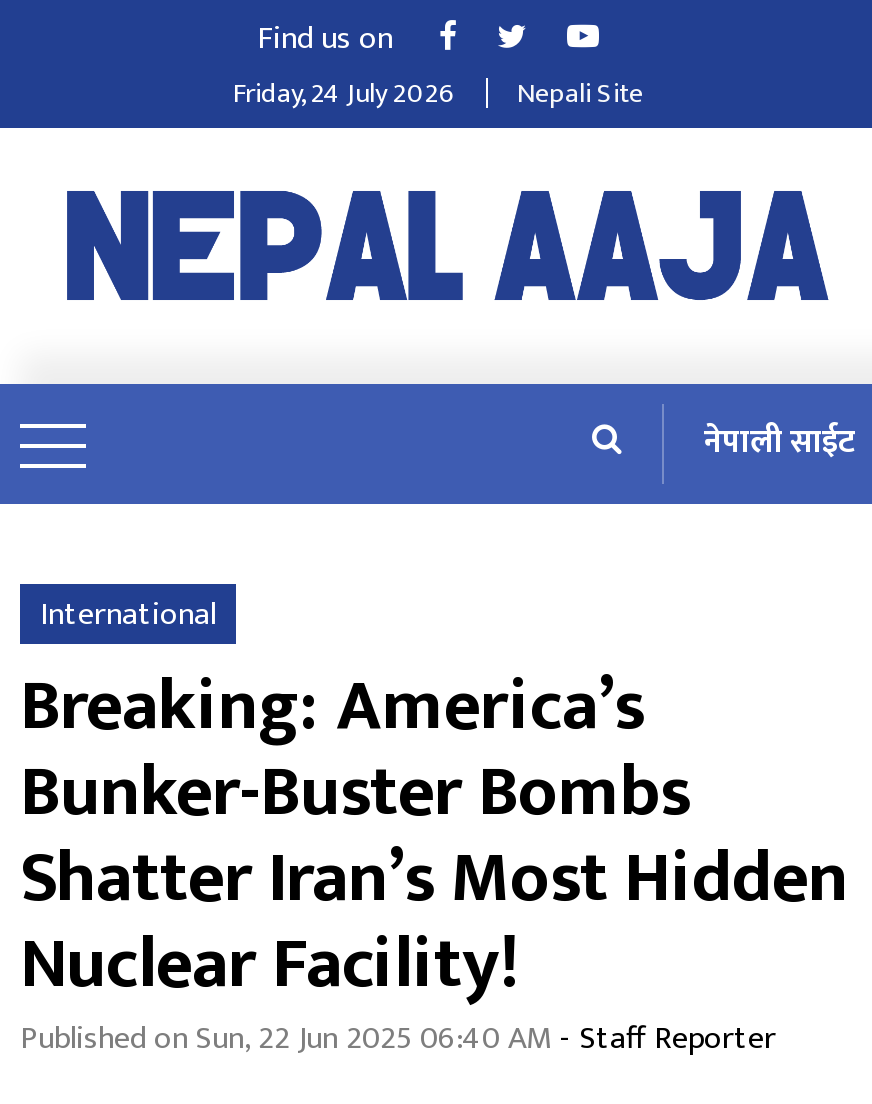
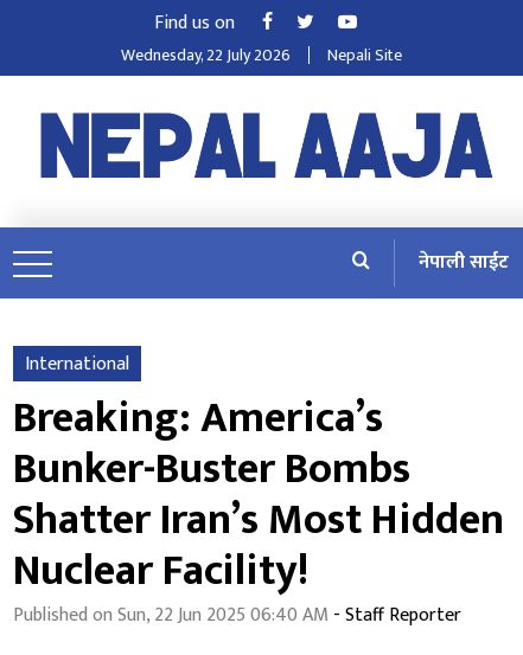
[233,70,455,116] Friday, 24 July 2026 -> [120,41,290,69] Wednesday, 22 July 2026

